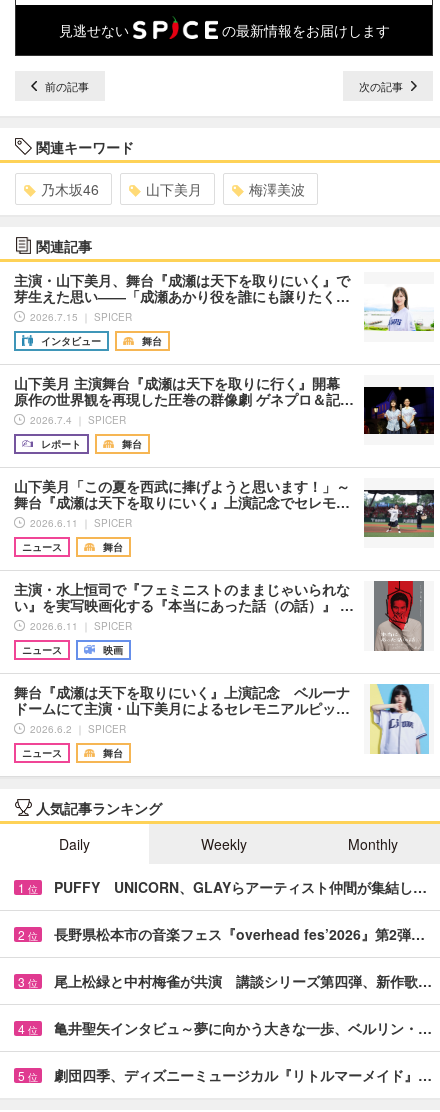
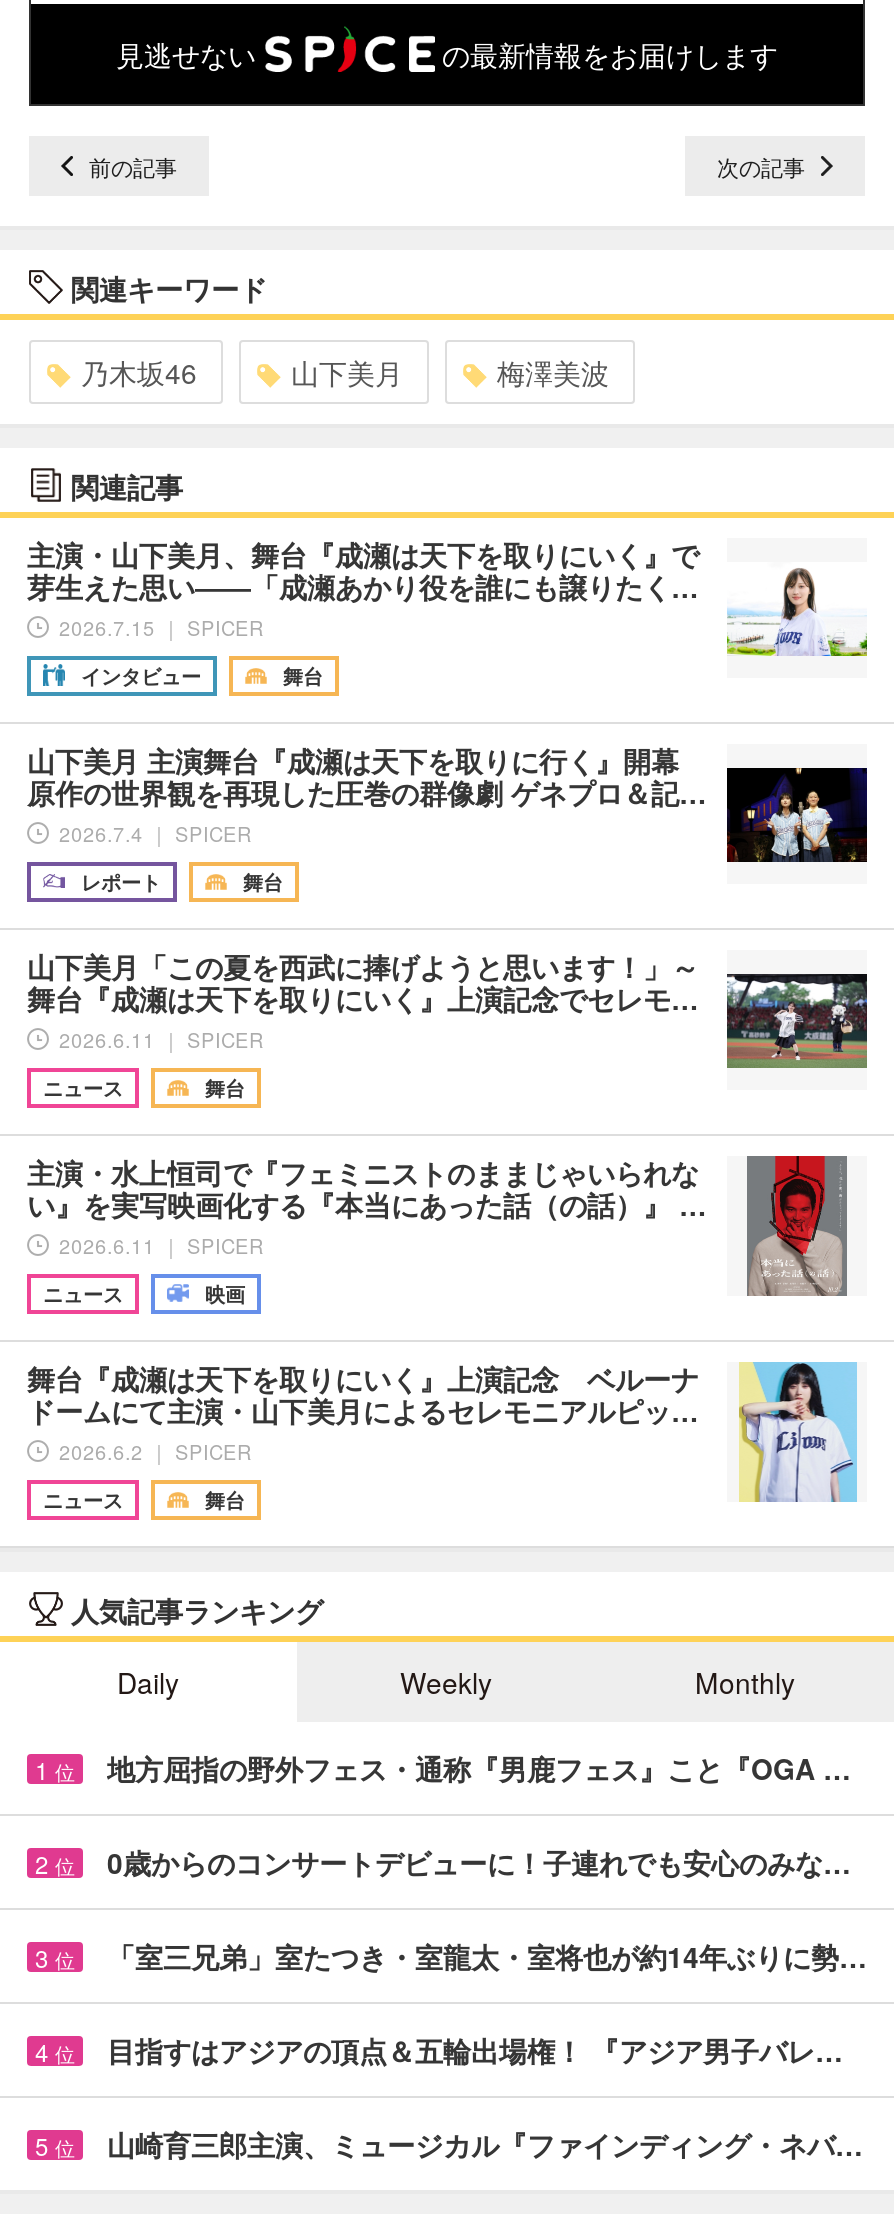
[54,877,427,897] PUFFY UNICORN、GLAYらアーティスト仲間が集結し… -> [107,1748,851,1788] 地方屈指の野外フェス・通称『男鹿フェス』こと『OGA …
[54,924,425,944] 長野県松本市の音楽フェス『overhead fes’2026』第2弾… -> [107,1842,851,1882] 0歳からのコンサートデビューに！子連れでも安心のみな…
[54,971,432,991] 尾上松緑と中村梅雀が共演 講談シリーズ第四弾、新作歌… -> [107,1936,867,1976] 「室三兄弟」室たつき・室龍太・室将也が約14年ぶりに勢…
[54,1018,432,1038] 亀井聖矢インタビュ～夢に向かう大きな一歩、ベルリン・… -> [107,2030,843,2070] 目指すはアジアの頂点＆五輪出場権！ 『アジア男子バレ…
[54,1065,432,1085] 劇団四季、ディズニーミュージカル『リトルマーメイド』… -> [107,2124,863,2164] 山崎育三郎主演、ミュージカル『ファインディング・ネバ…

